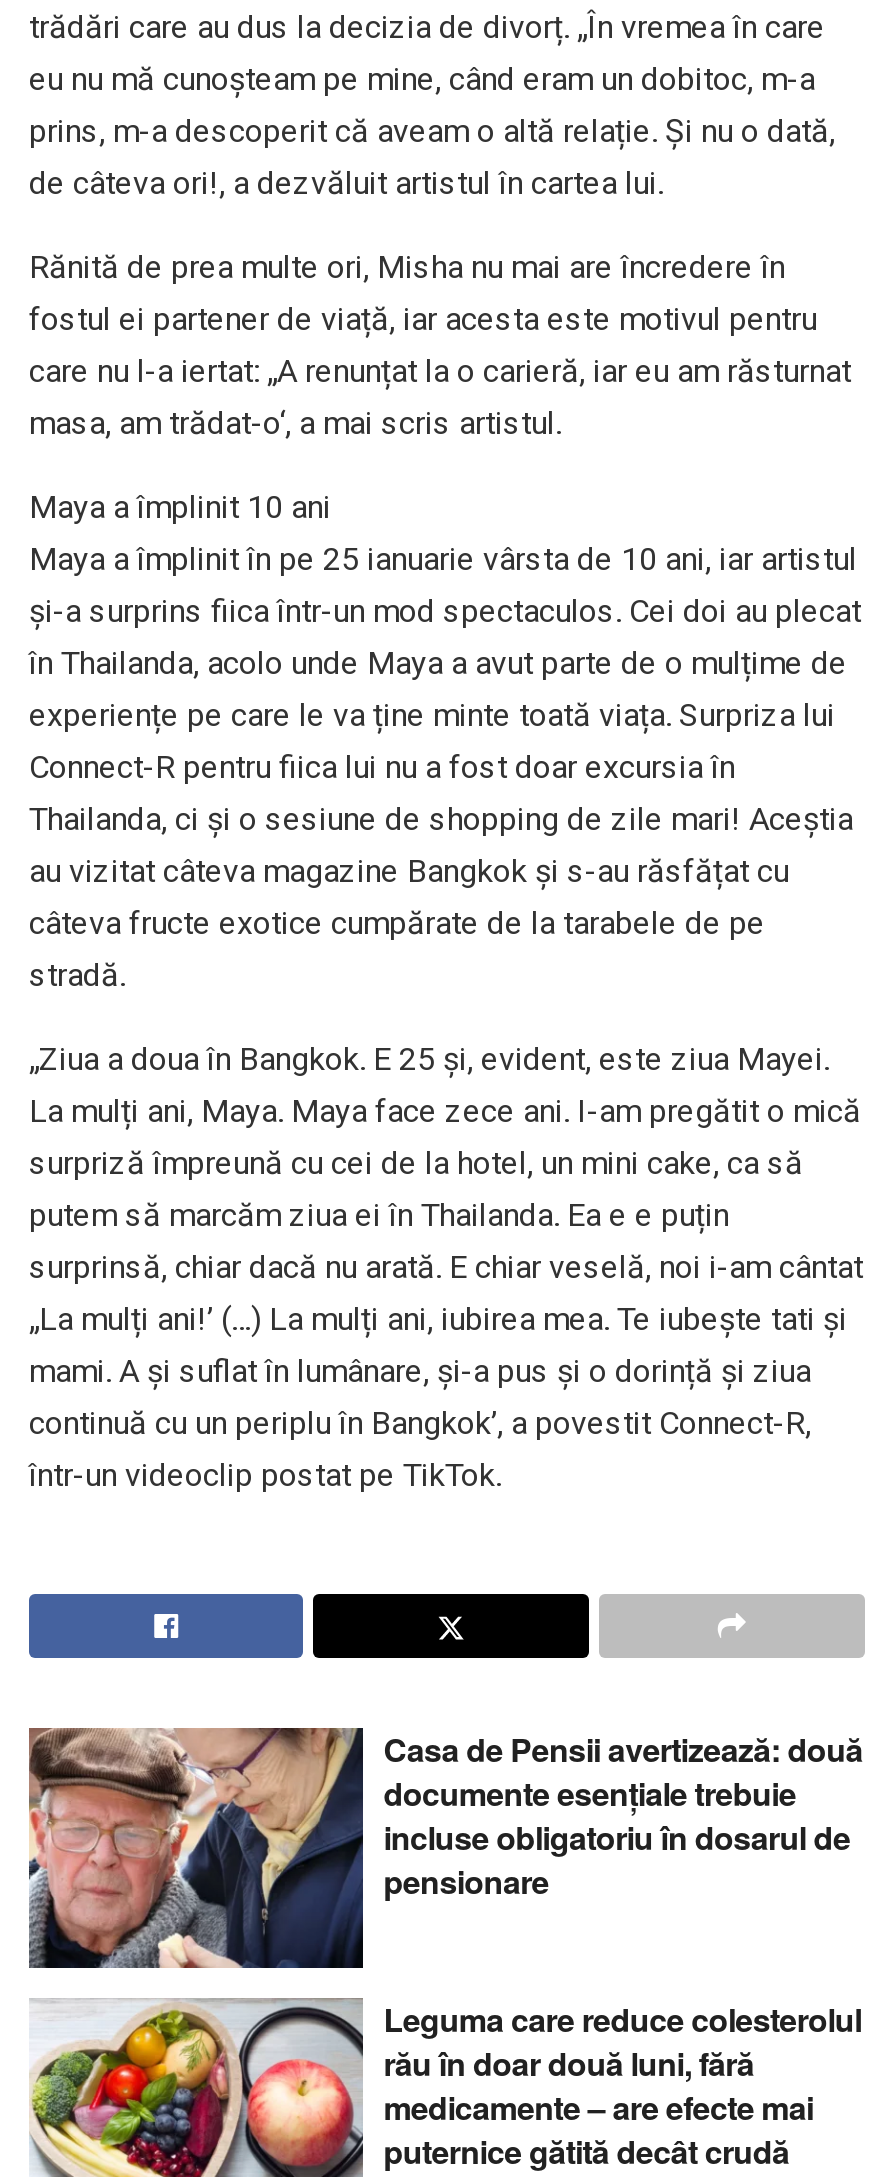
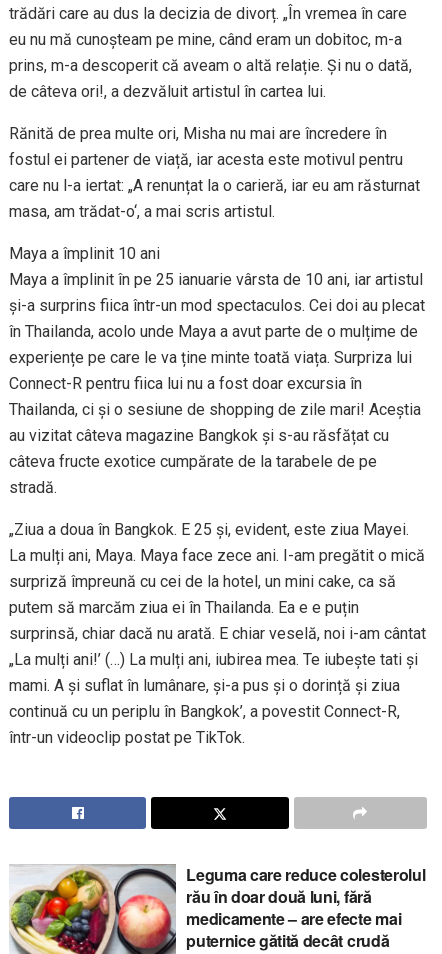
[27,1726,863,1970] [image] | Casa de Pensii avertizează: două | documente esențiale trebuie | incluse obligatoriu în dosarul de | pensionare -> none

